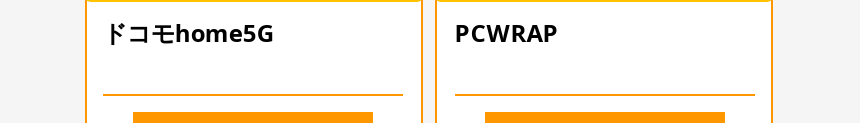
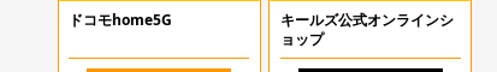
[455,16,559,50] PCWRAP -> [280,10,453,49] キールズ公式オンラインシ | ョップ

